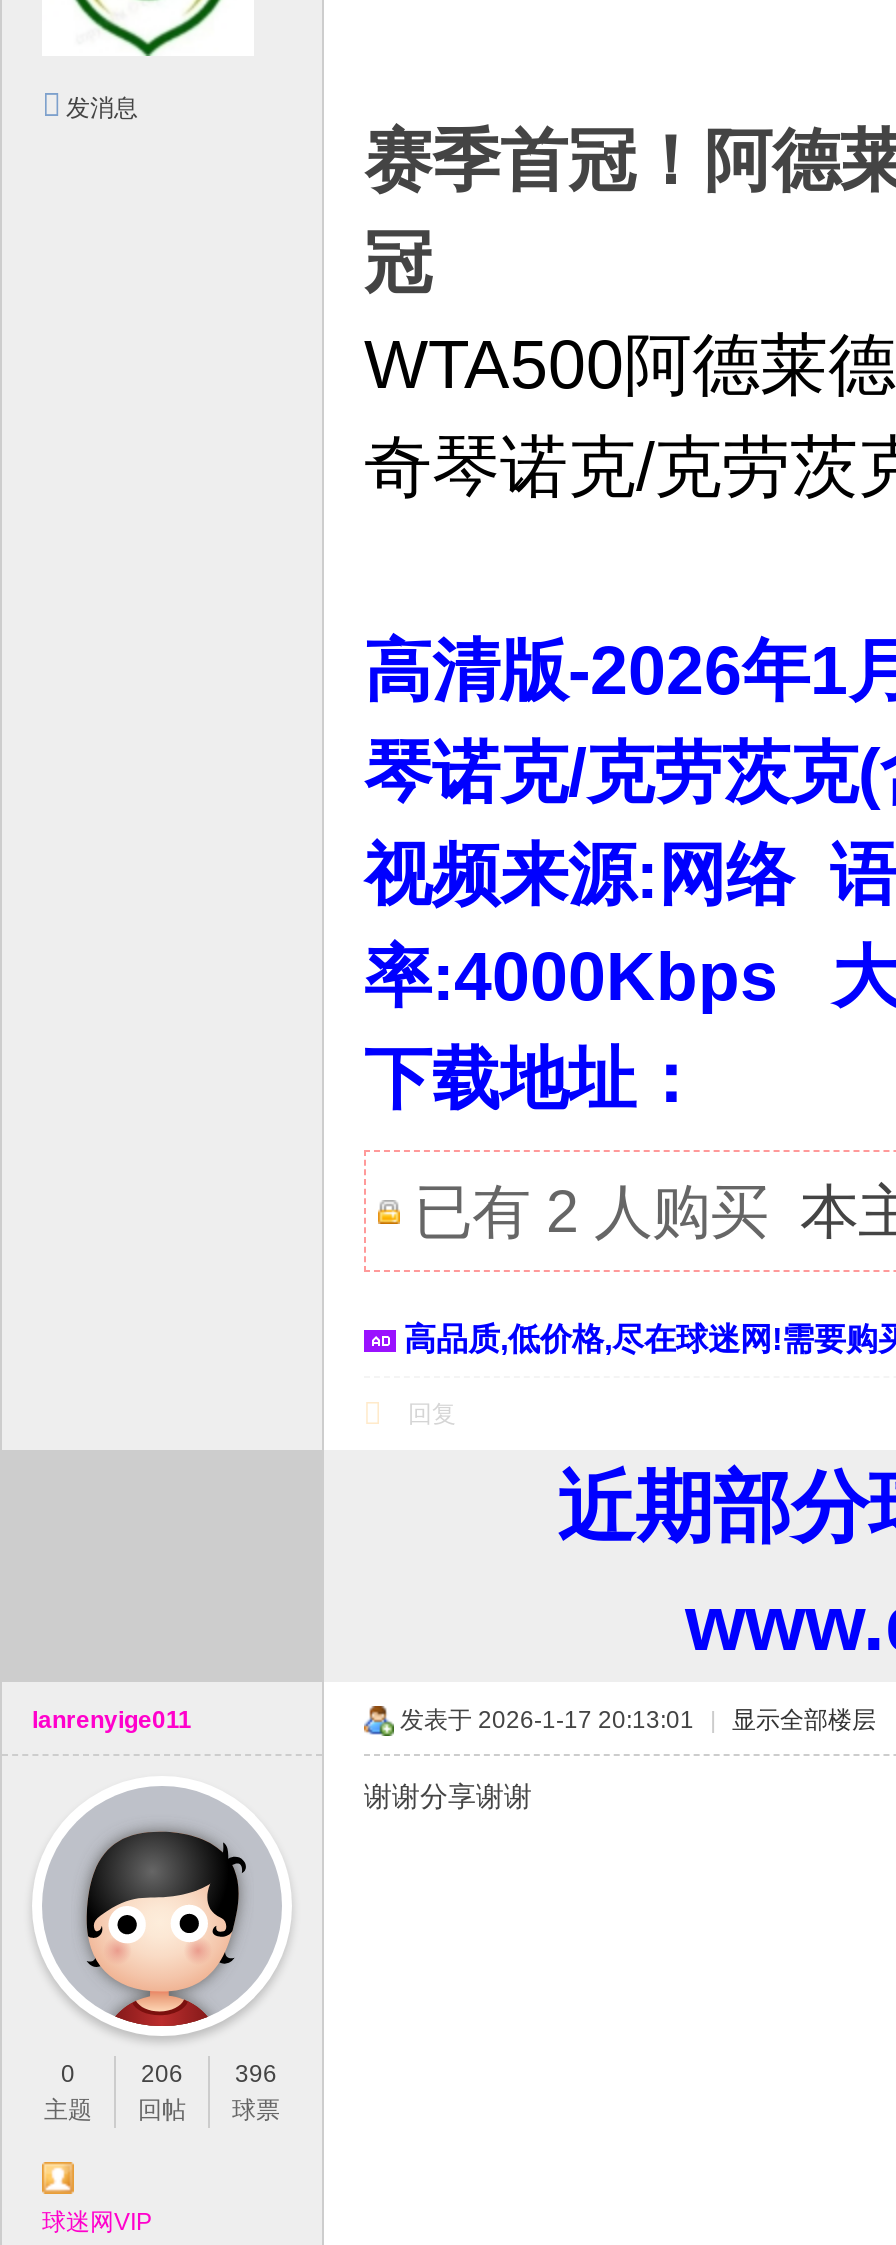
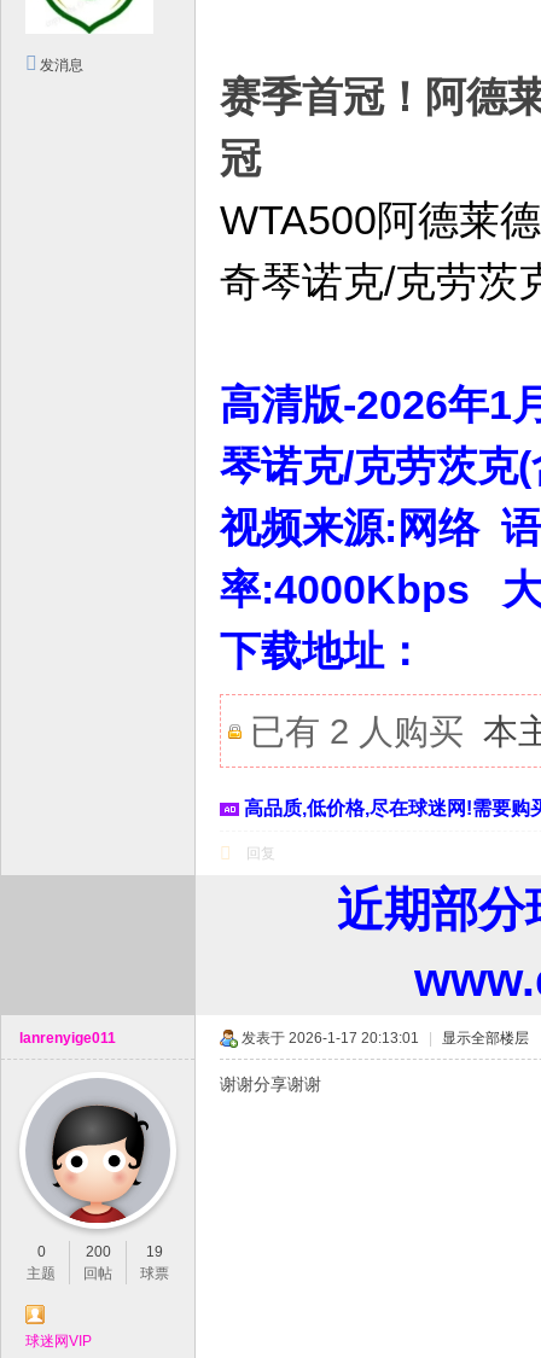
[141,2060,183,2088] 206 -> [85,1243,110,1260] 200
[235,2060,277,2088] 396 -> [146,1243,163,1260] 19

